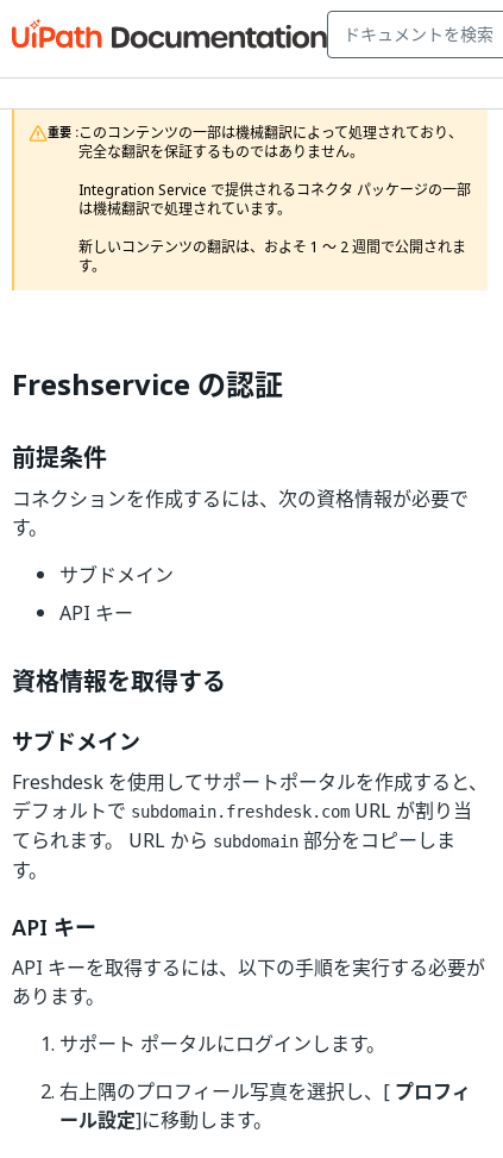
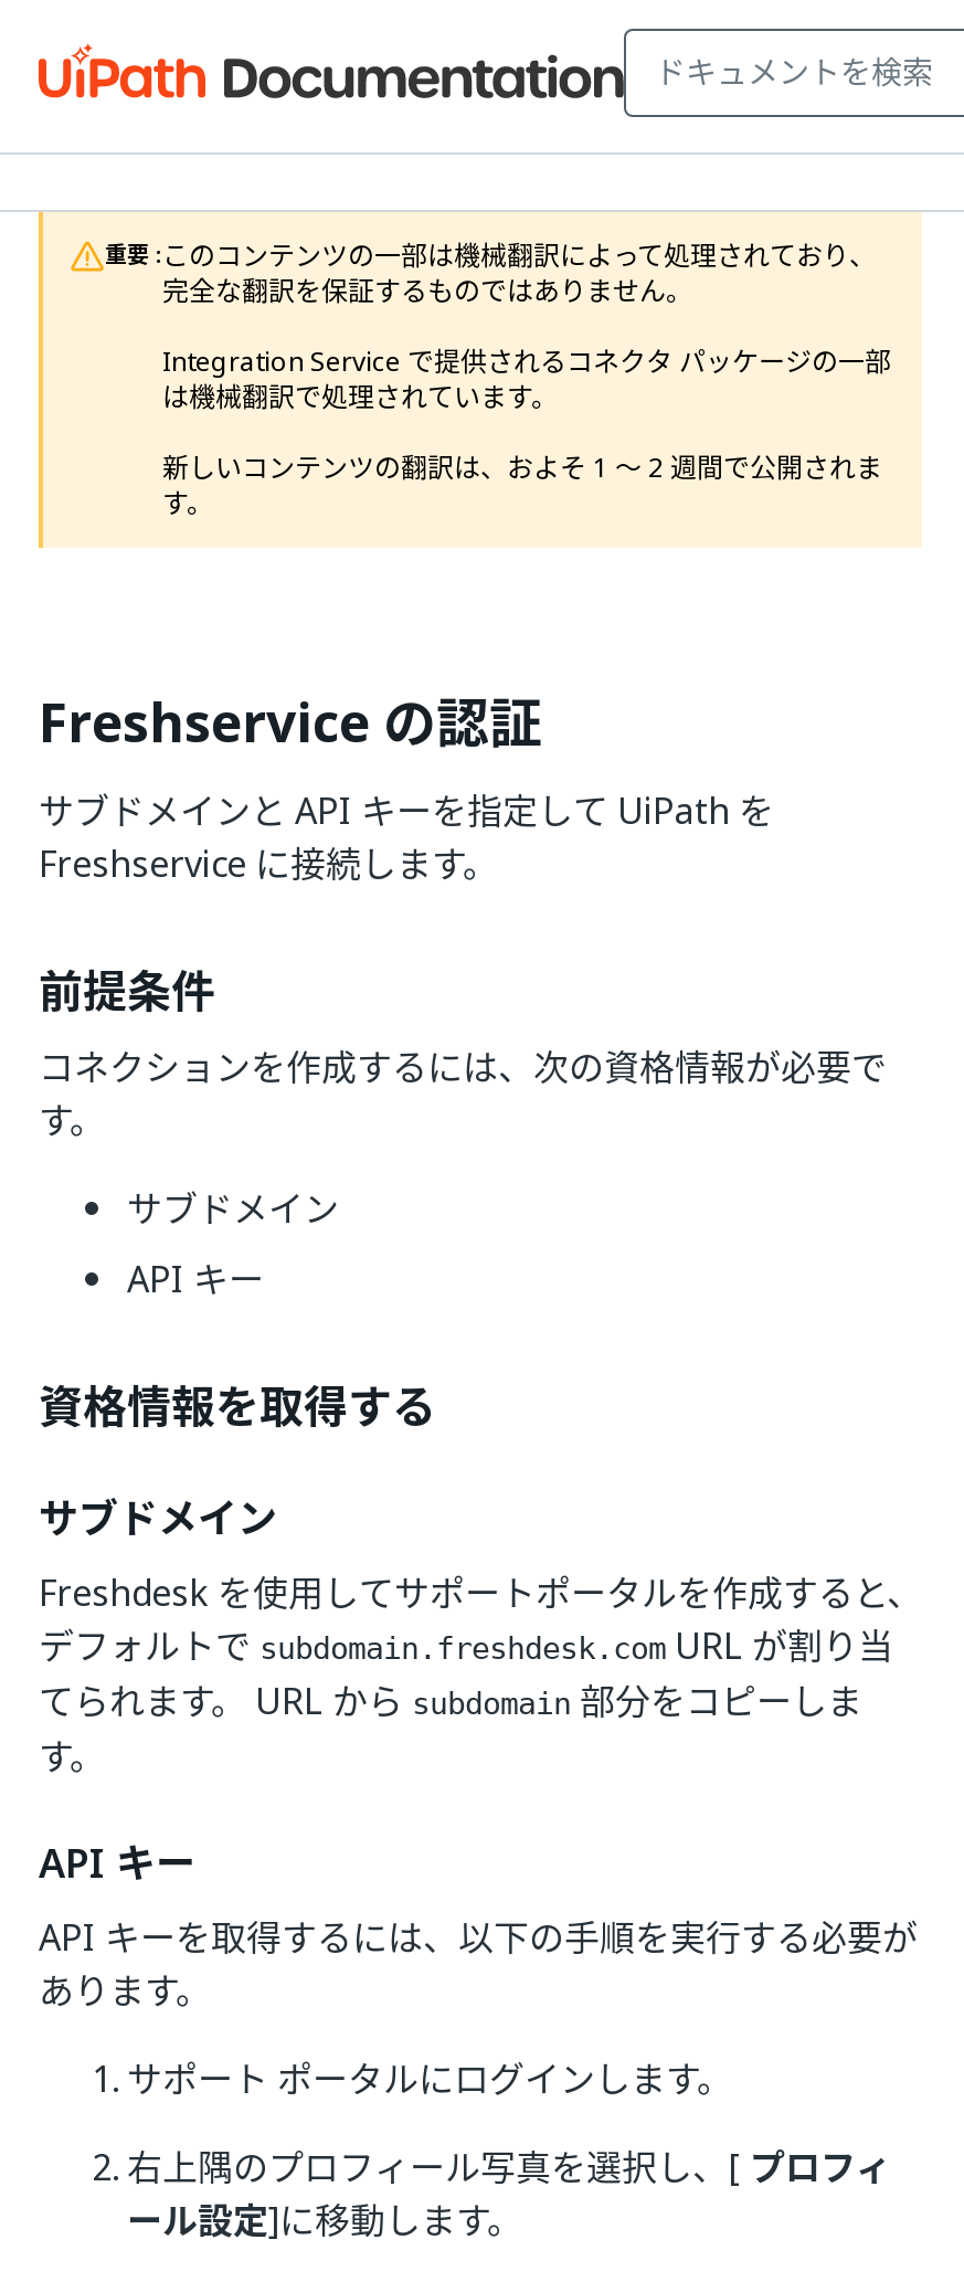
none -> [39,784,774,890] サブドメインと API キーを指定して UiPath を | Freshservice に接続します。

